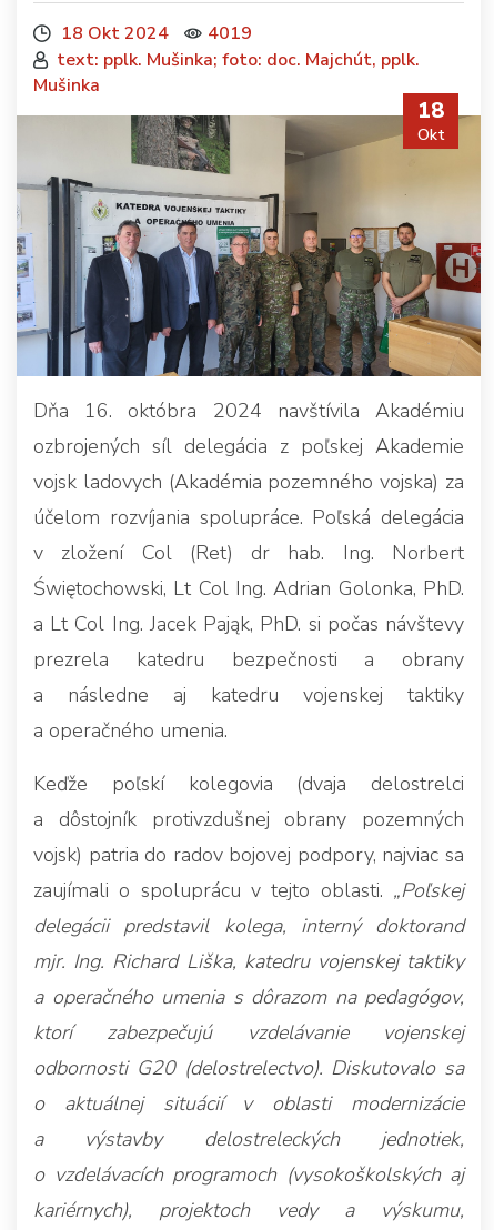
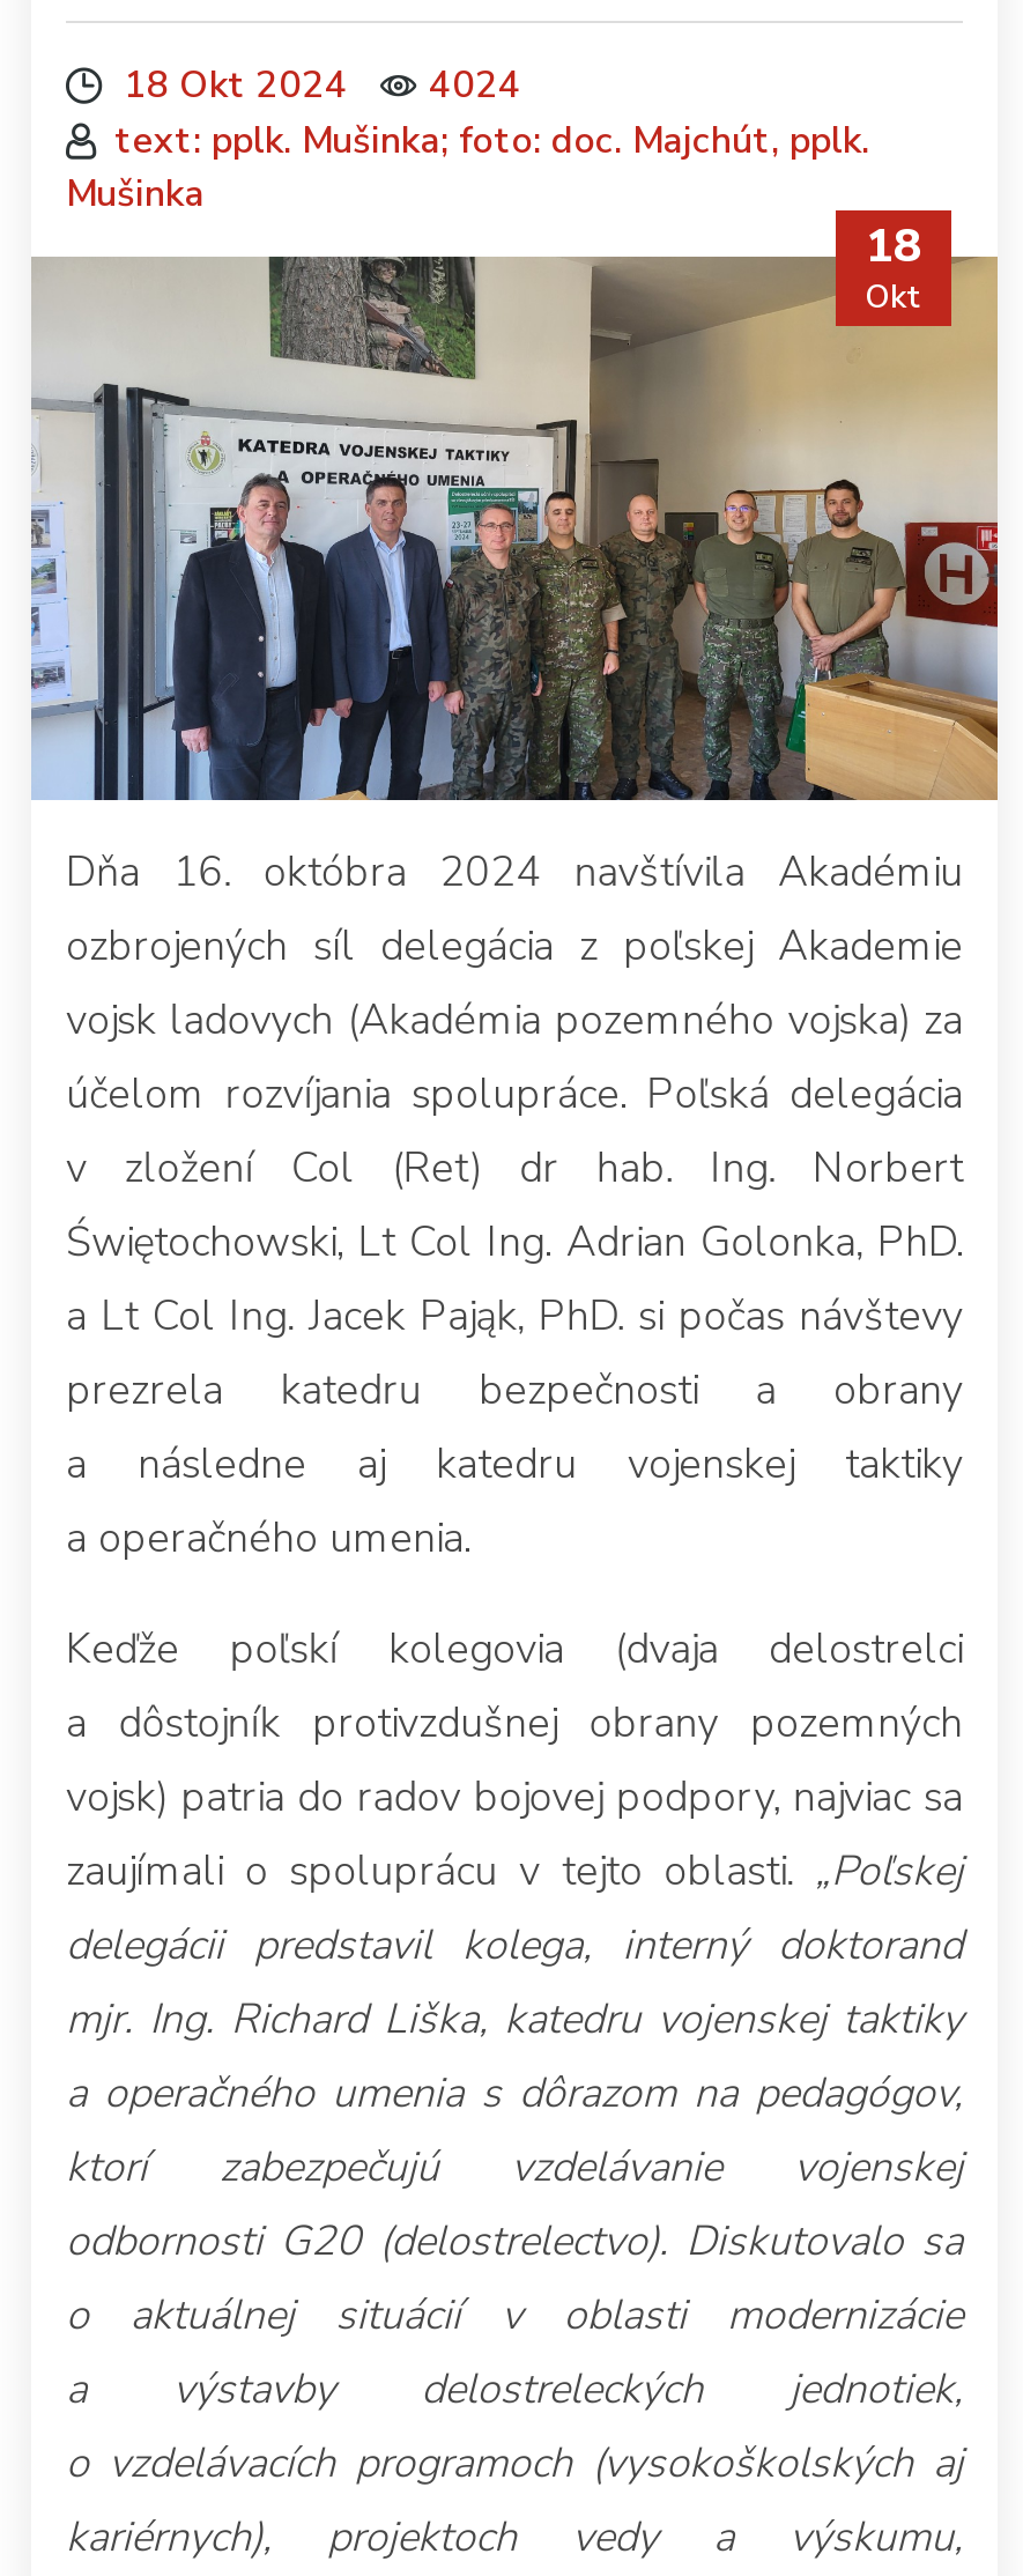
[57,21,252,45] 18 Okt 2024 4019 -> [114,59,521,110] 18 Okt 2024 4024

